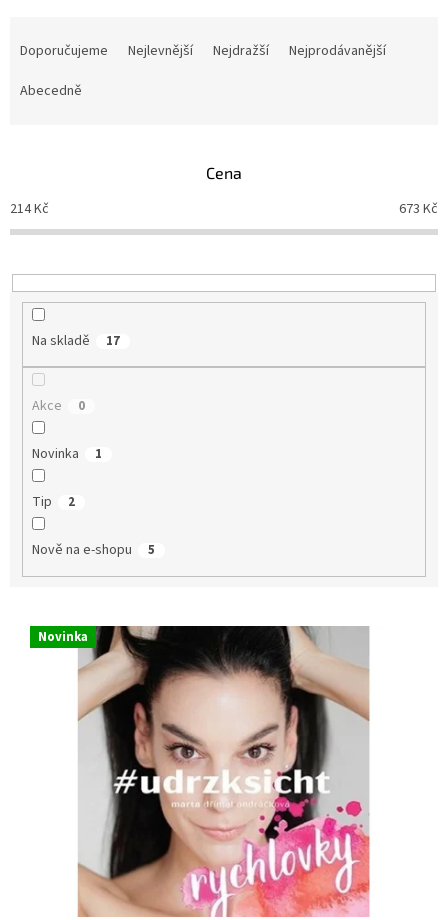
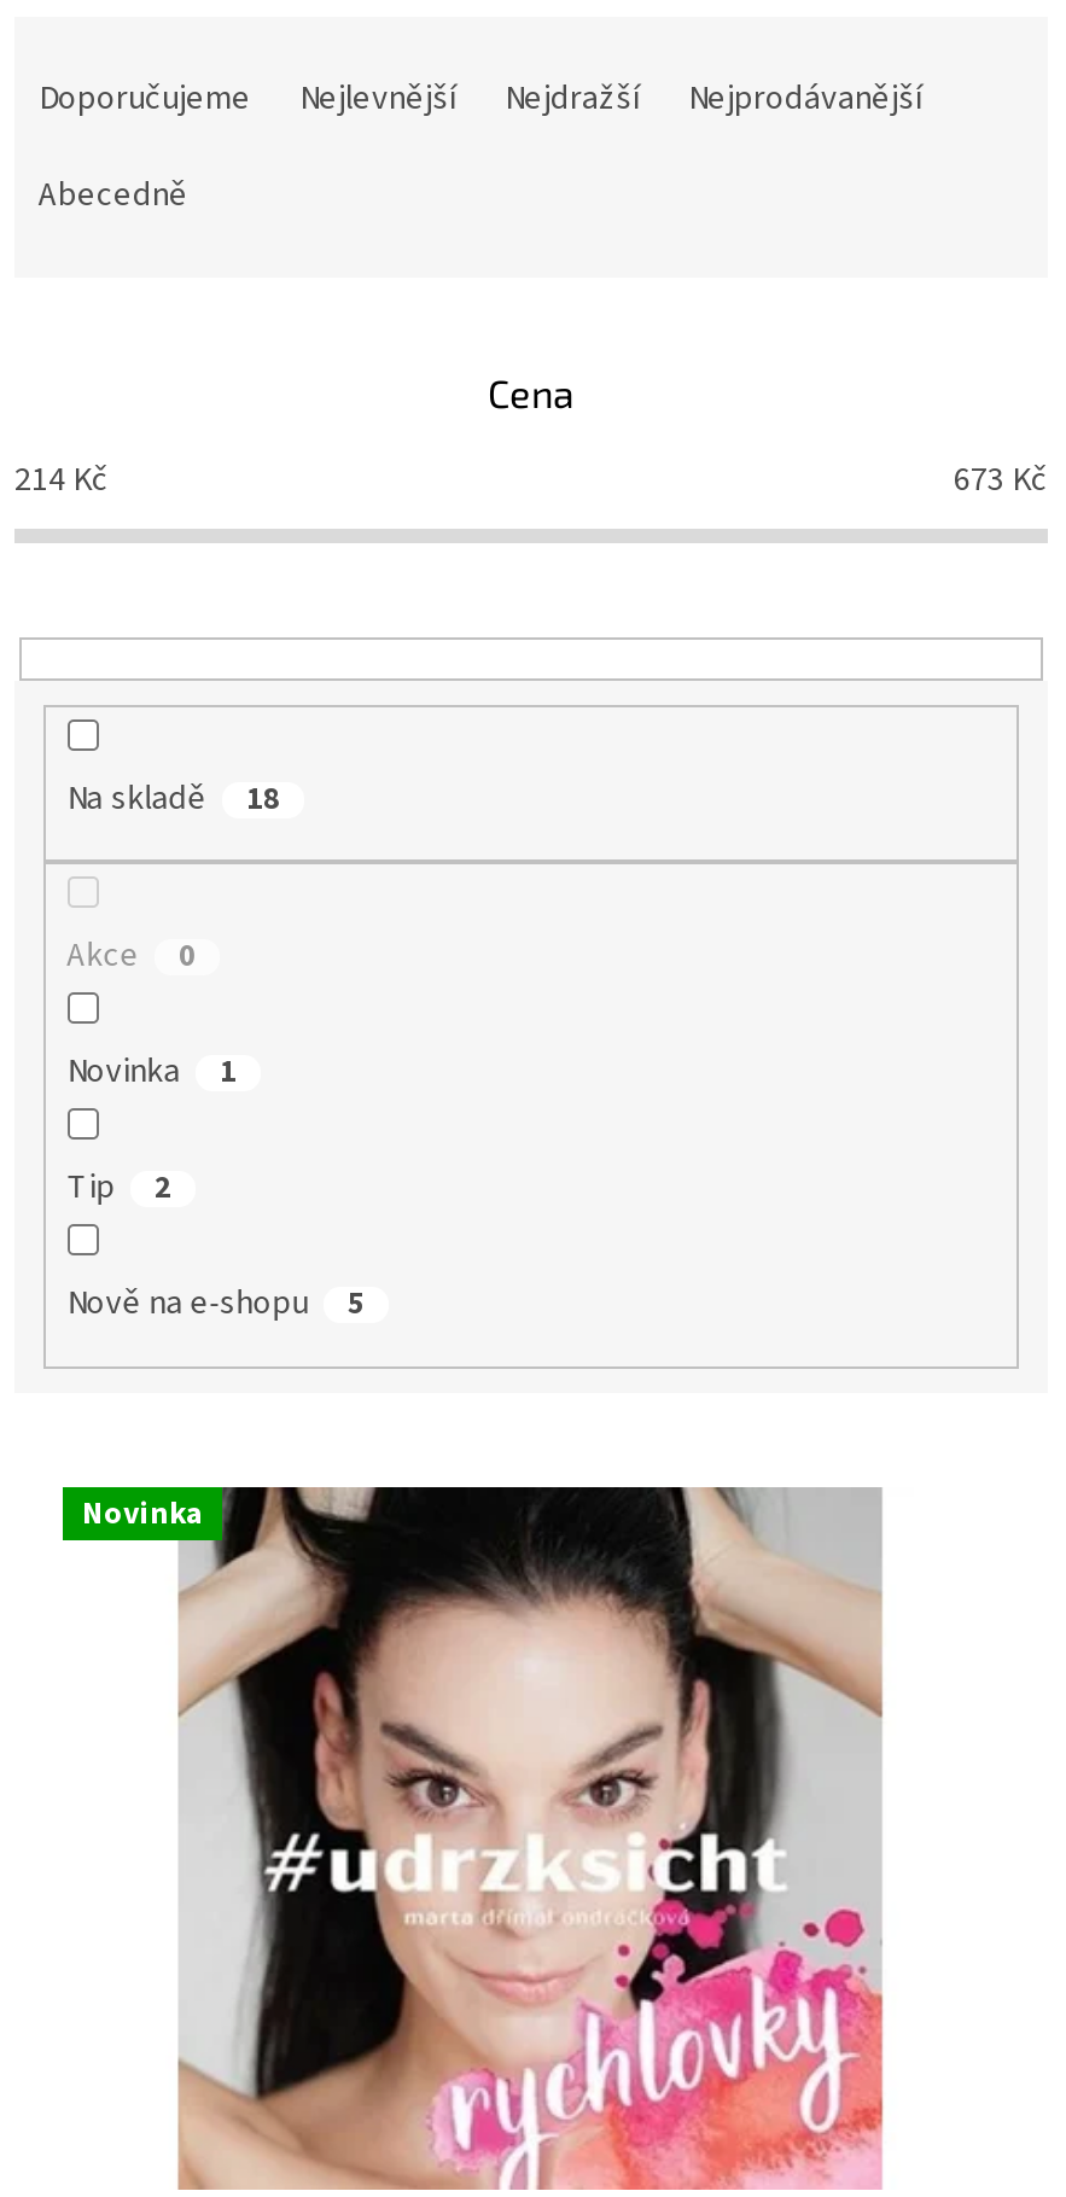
[32,331,120,351] Na skladě 17 -> [67,774,280,823] Na skladě 18

